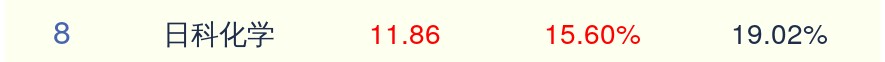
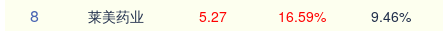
[163,12,827,52] 日科化学 | 11.86 | 15.60% | 19.02% -> [88,6,410,26] 莱美药业 | 5.27 | 16.59% | 9.46%

